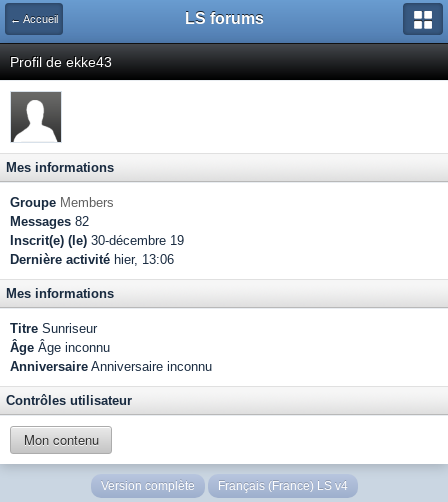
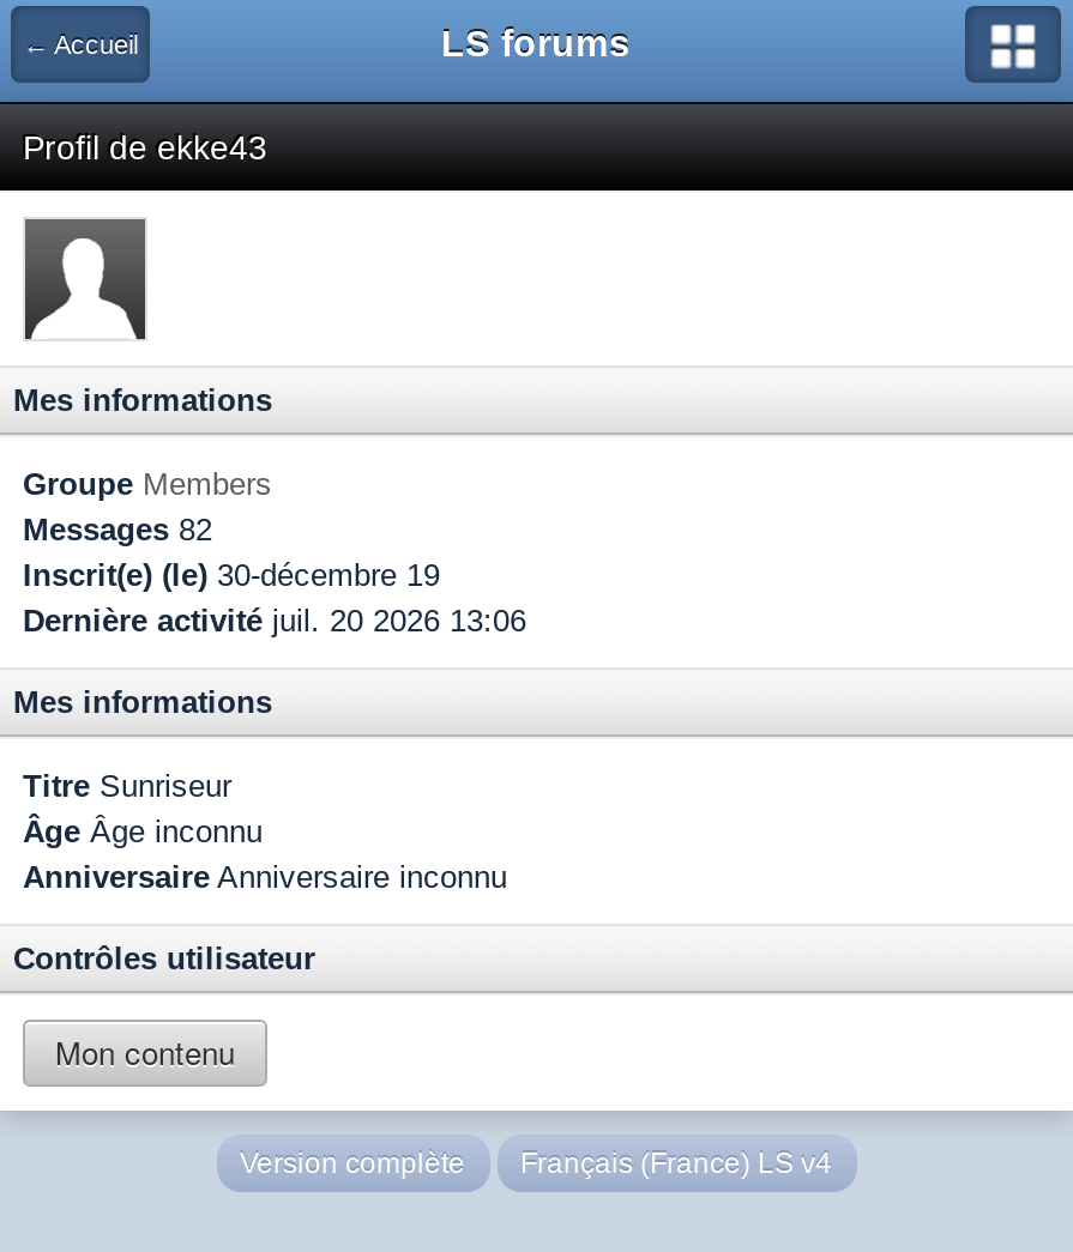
[10,252,174,267] Dernière activité hier, 13:06 -> [23,603,526,639] Dernière activité juil. 20 2026 13:06

